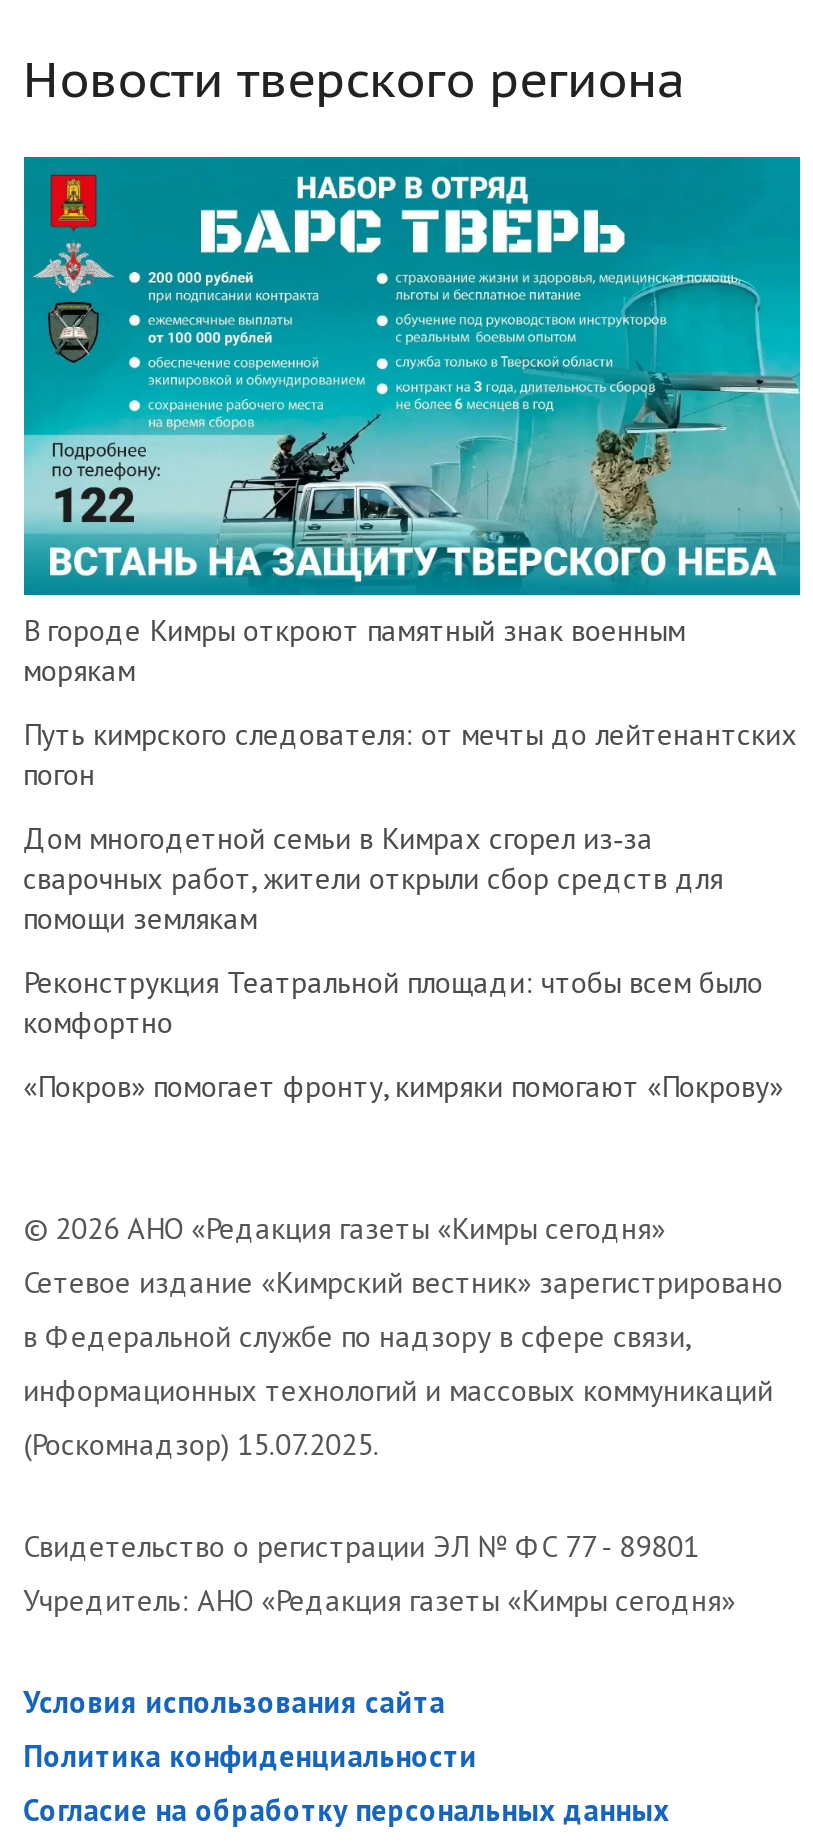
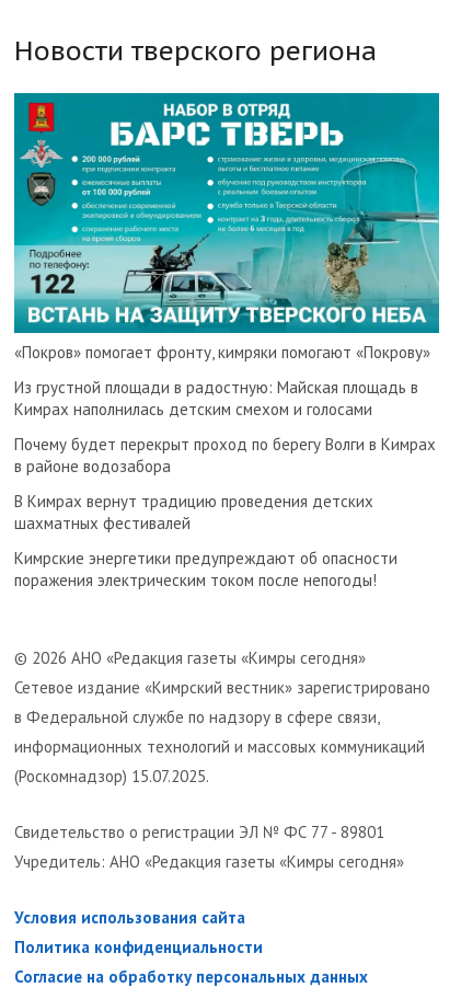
[23,611,797,1041] В городе Кимры откроют памятный знак военным | морякам | Путь кимрского следователя: от мечты до лейтенантских | погон | Дом многодетной семьи в Кимрах сгорел из‑за | сварочных работ, жители открыли сбор средств для | помощи землякам | Реконструкция Театральной площади: чтобы всем было | комфортно -> none
moved [23,1067,783,1105] -> [14,342,430,363]: «Покров» помогает фронту, кимряки помогают «Покрову»
none -> [14,377,435,591] Из грустной площади в радостную: Майская площадь в | Кимрах наполнилась детским смехом и голосами | Почему будет перекрыт проход по берегу Волги в Кимрах | в районе водозабора | В Кимрах вернут традицию проведения детских | шахматных фестивалей | Кимрские энергетики предупреждают об опасности | поражения электрическим током после непогоды!

